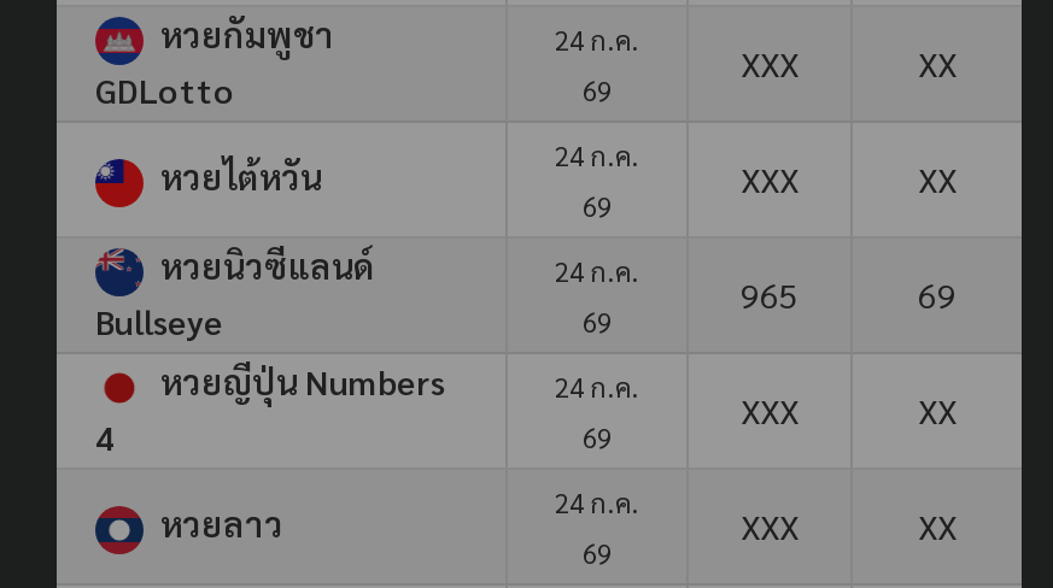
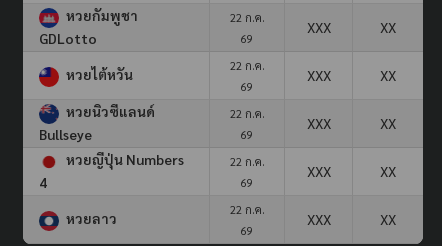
[555,21,639,57] 24 ก.ค. -> [229,10,264,25] 22 ก.ค.
[555,137,639,173] 24 ก.ค. -> [229,58,264,73] 22 ก.ค.
[555,253,639,289] 24 ก.ค. -> [229,106,264,121] 22 ก.ค.
[741,272,957,315] 965 | 69 -> [306,114,396,132] XXX | XX
[555,368,639,404] 24 ก.ค. -> [229,154,264,169] 22 ก.ค.
[555,484,639,520] 24 ก.ค. -> [229,202,264,217] 22 ก.ค.

